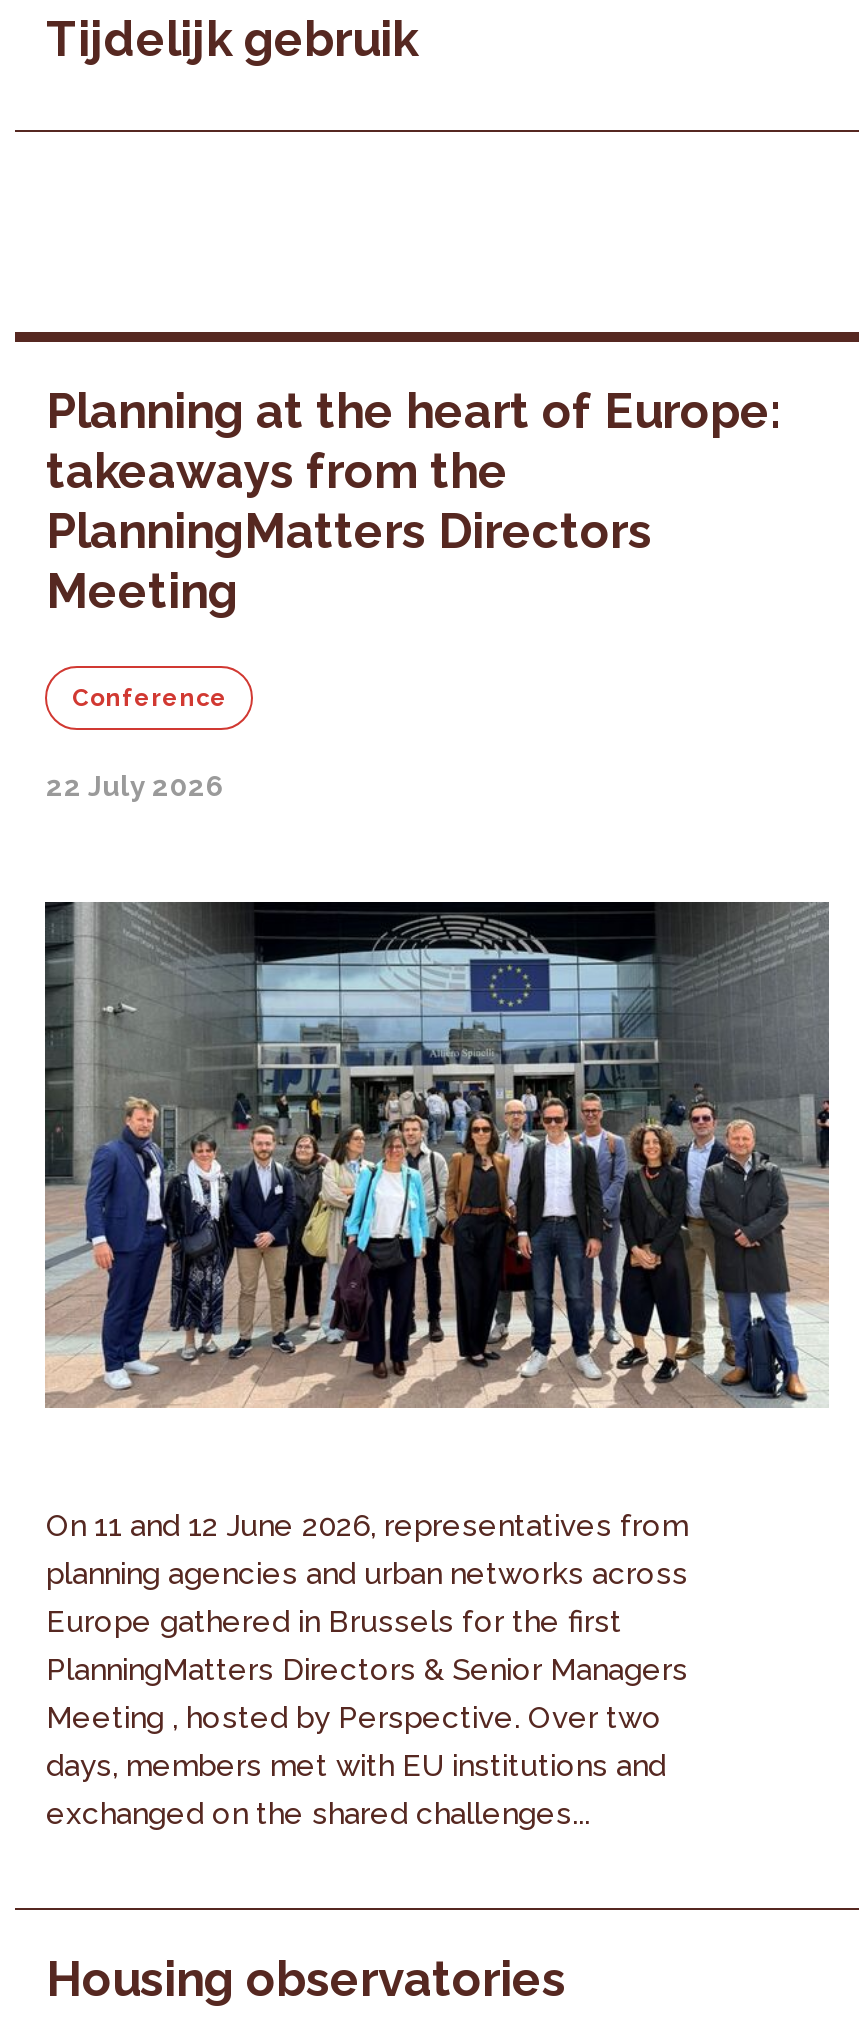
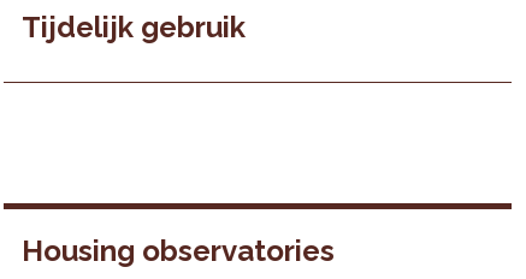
[46,383,784,803] Planning at the heart of Europe: | takeaways from the | PlanningMatters Directors | Meeting | Conference | 22 July 2026 -> none
[43,900,831,1410] [image] -> none
[46,1507,688,1831] On 11 and 12 June 2026, representatives from | planning agencies and urban networks across | Europe gathered in Brussels for the first | PlanningMatters Directors & Senior Managers | Meeting , hosted by Perspective. Over two | days, members met with EU institutions and | exchanged on the shared challenges... -> none

